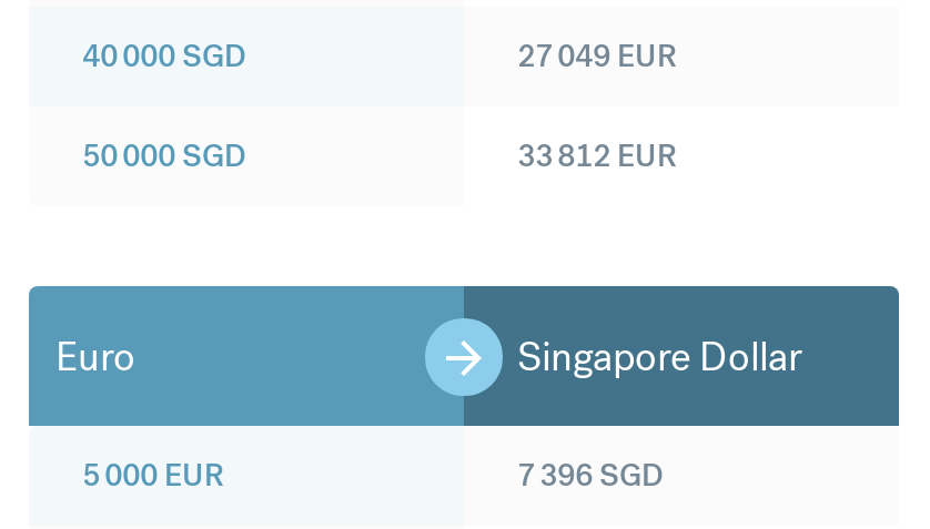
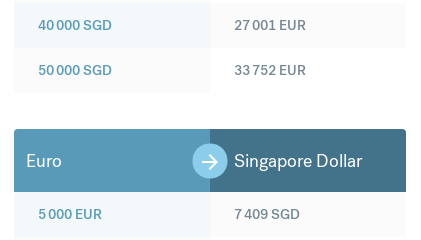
[517,36,677,76] 27 049 EUR -> [234,16,306,34] 27 001 EUR
[517,136,677,176] 33 812 EUR -> [234,61,306,79] 33 752 EUR
[517,455,664,495] 7 396 SGD -> [234,205,300,223] 7 409 SGD

